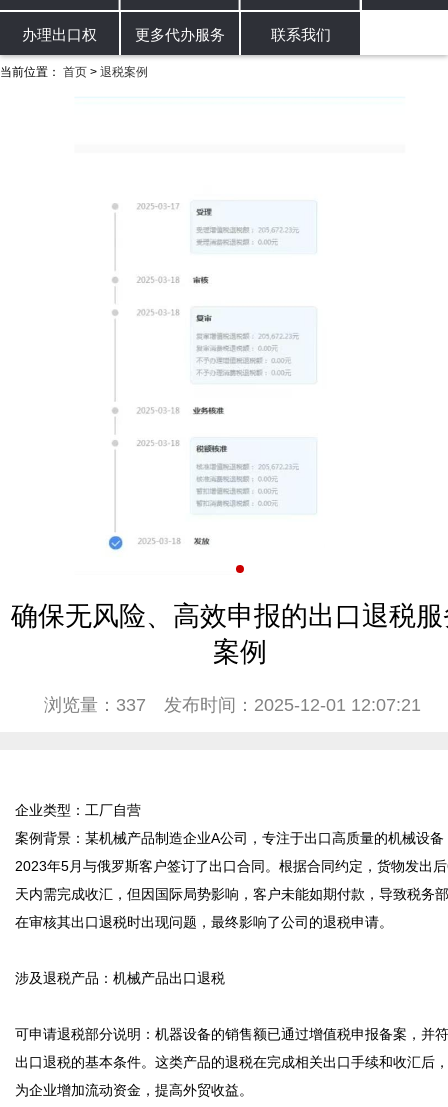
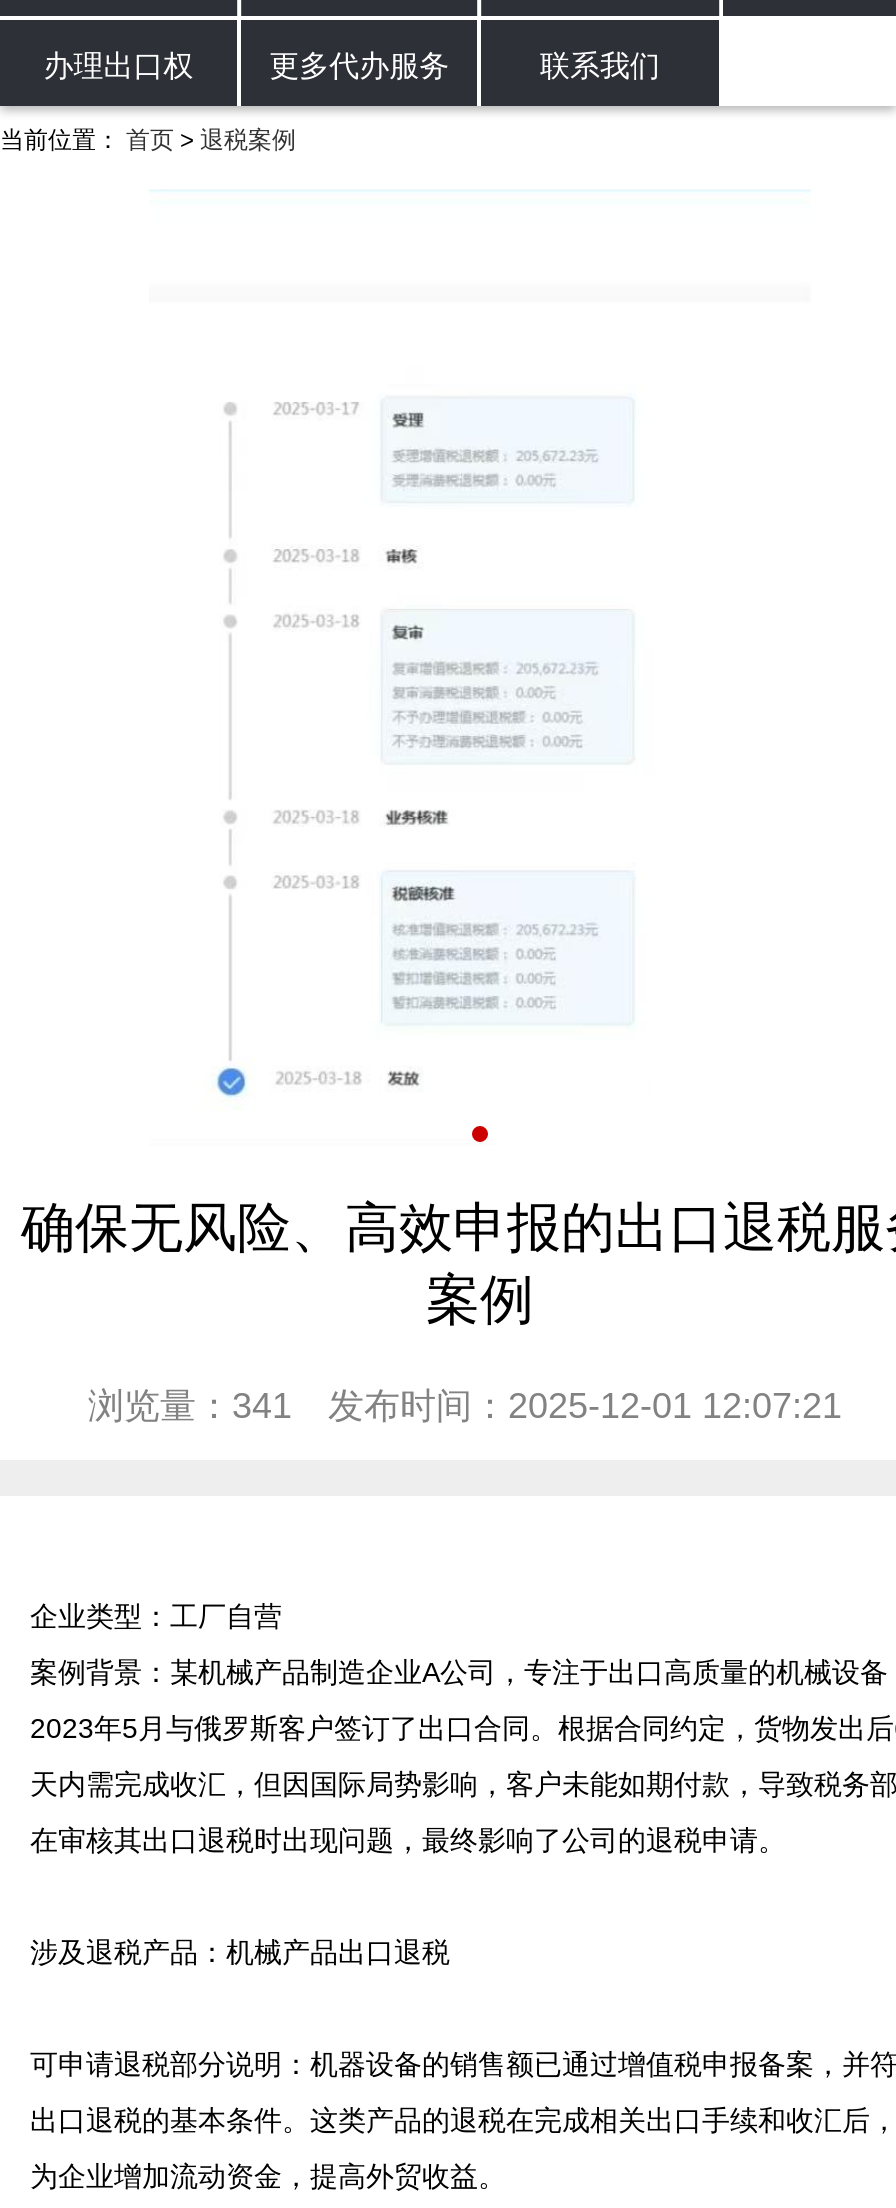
[44,695,421,715] 浏览量：337 发布时间：2025-12-01 12:07:21 -> [88,1386,842,1426] 浏览量：341 发布时间：2025-12-01 12:07:21

